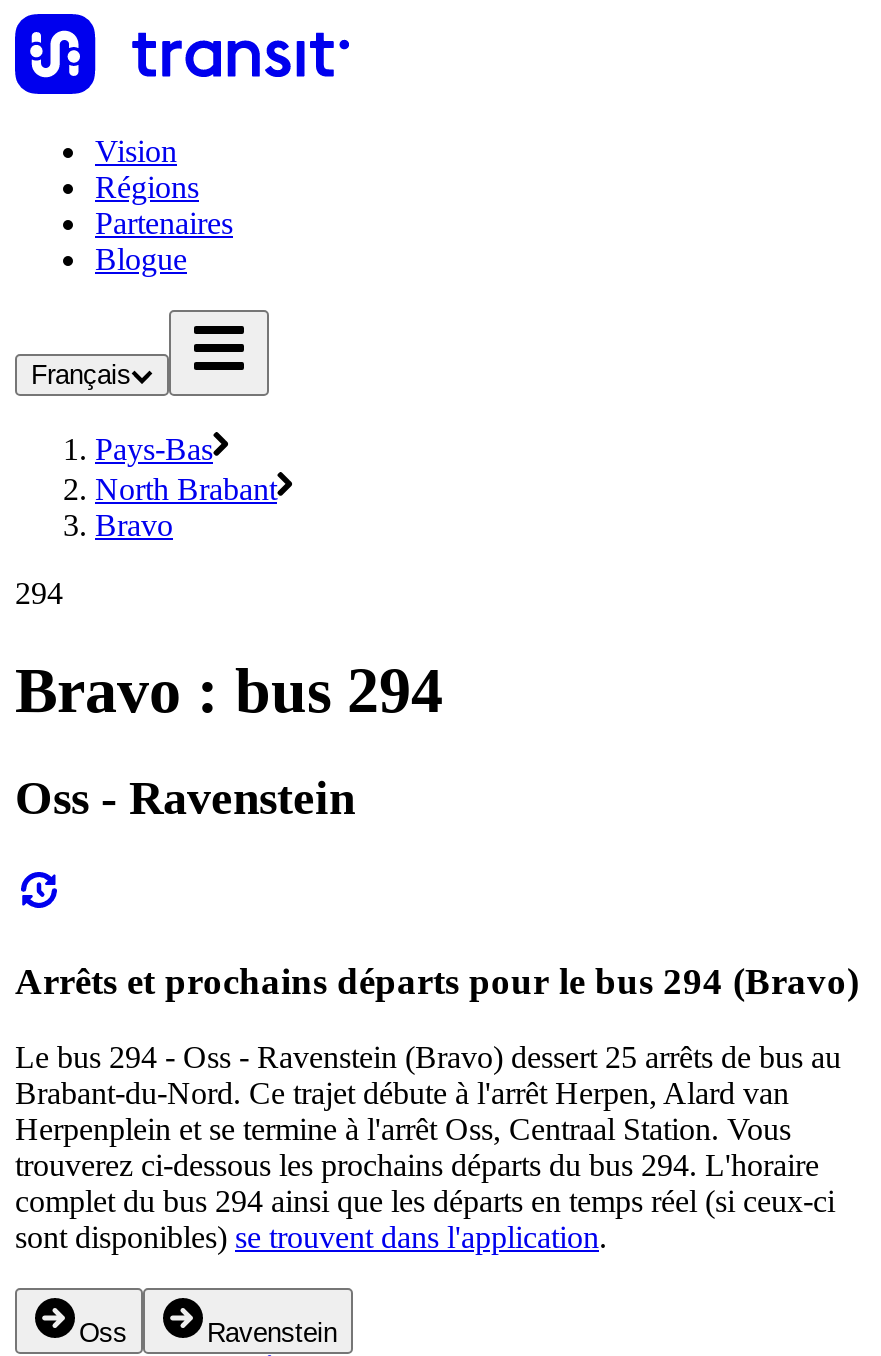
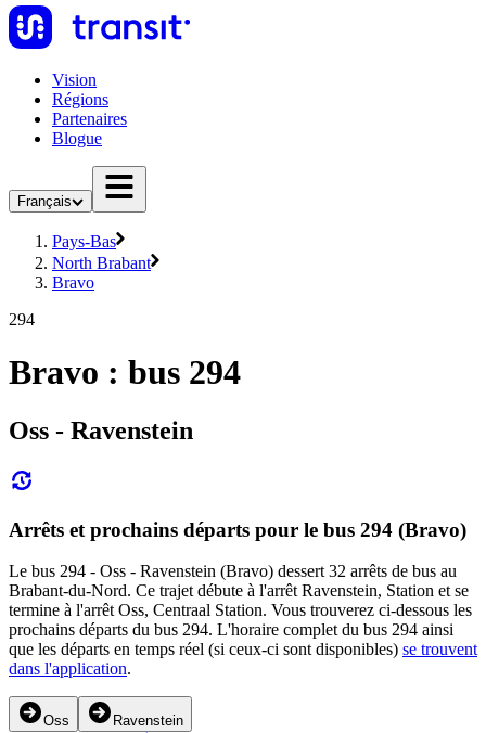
[15,1040,841,1254] Le bus 294 - Oss - Ravenstein (Bravo) dessert 25 arrêts de bus au | Brabant-du-Nord. Ce trajet débute à l'arrêt Herpen, Alard van | Herpenplein et se termine à l'arrêt Oss, Centraal Station. Vous | trouverez ci-dessous les prochains départs du bus 294. L'horaire | complet du bus 294 ainsi que les départs en temps réel (si ceux-ci | sont disponibles) se trouvent dans l'application. -> [9,562,477,678] Le bus 294 - Oss - Ravenstein (Bravo) dessert 32 arrêts de bus au | Brabant-du-Nord. Ce trajet débute à l'arrêt Ravenstein, Station et se | termine à l'arrêt Oss, Centraal Station. Vous trouverez ci-dessous les | prochains départs du bus 294. L'horaire complet du bus 294 ainsi | que les départs en temps réel (si ceux-ci sont disponibles) se trouvent | dans l'application.

